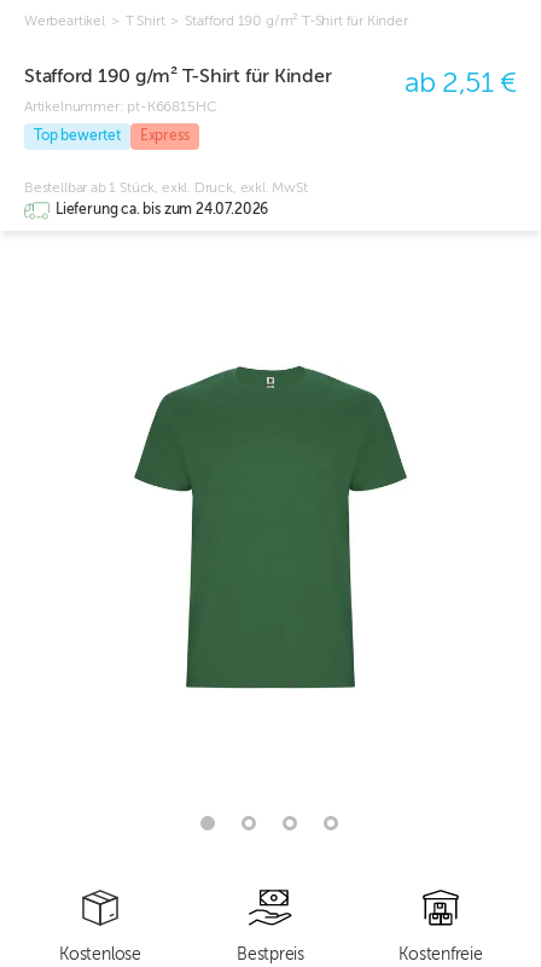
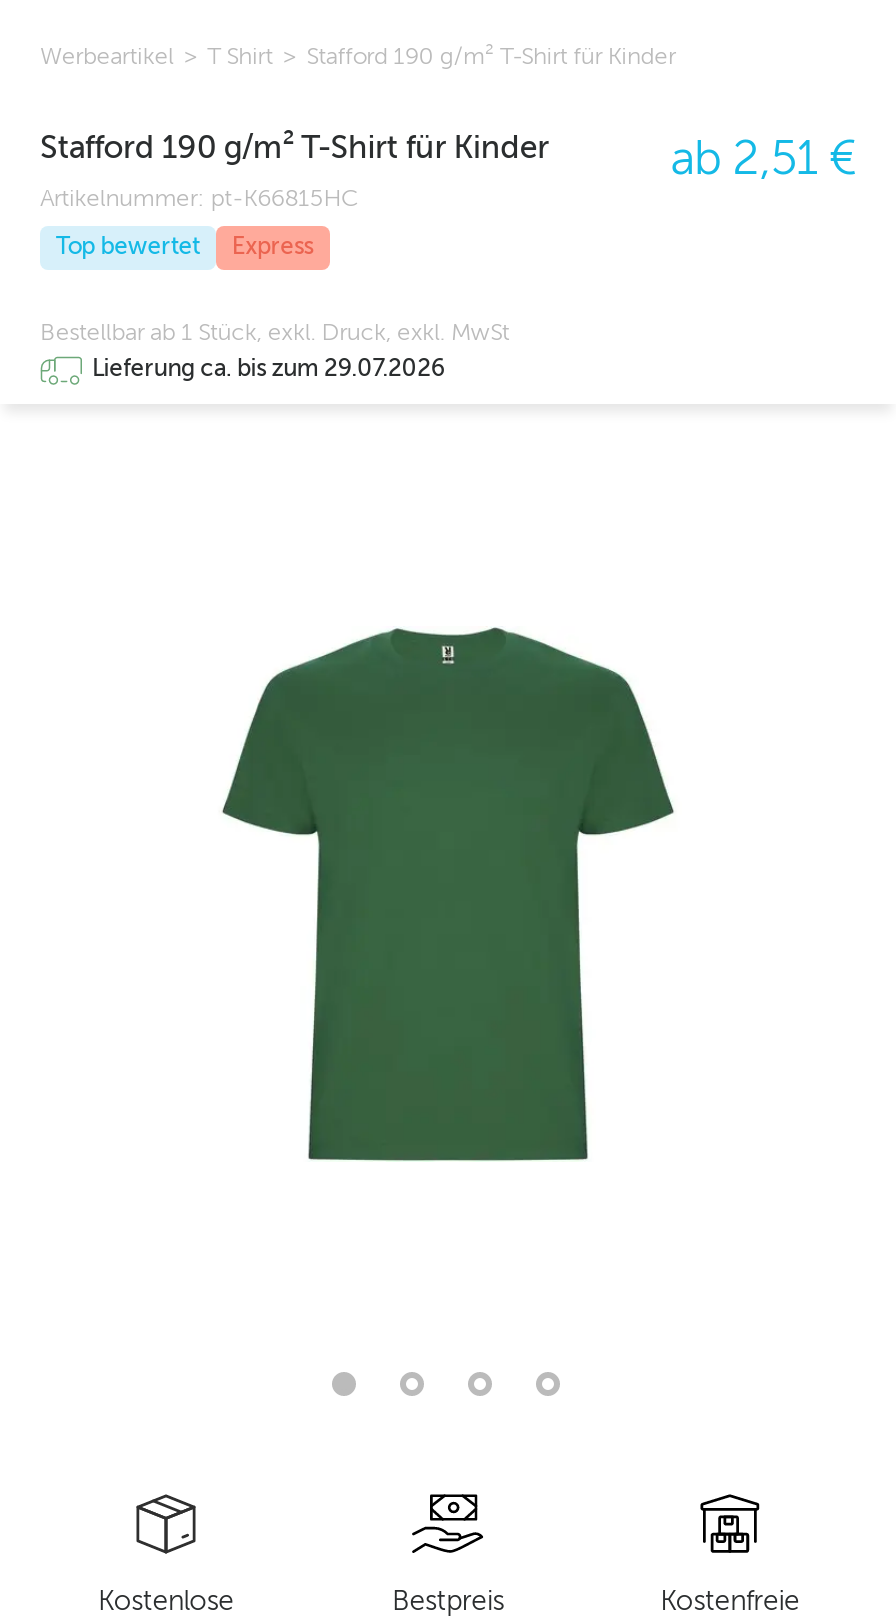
[56,203,268,218] Lieferung ca. bis zum 24.07.2026 -> [92,358,444,382] Lieferung ca. bis zum 29.07.2026

